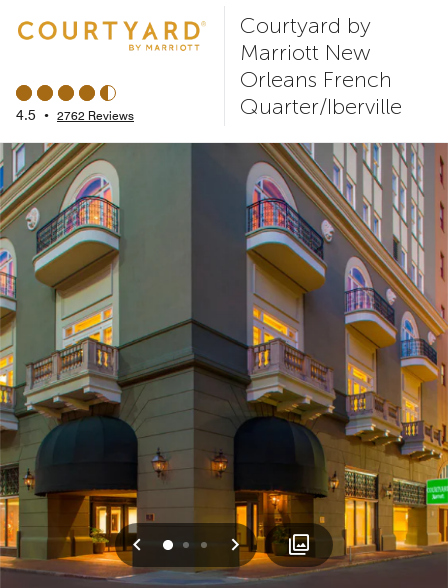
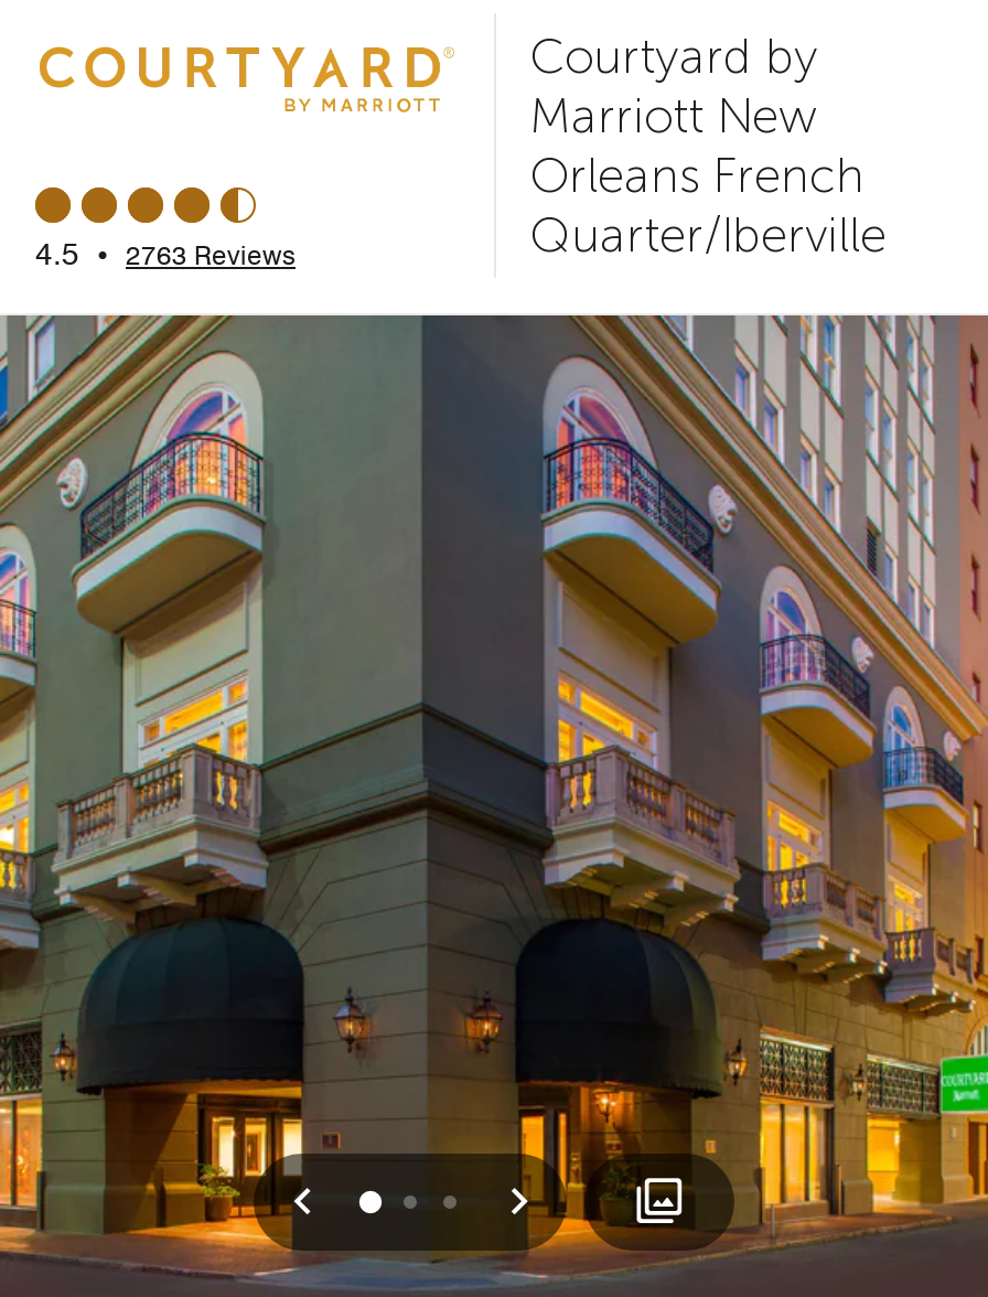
[16,107,134,123] 4.5 • 2762 Reviews -> [35,236,296,271] 4.5 • 2763 Reviews

